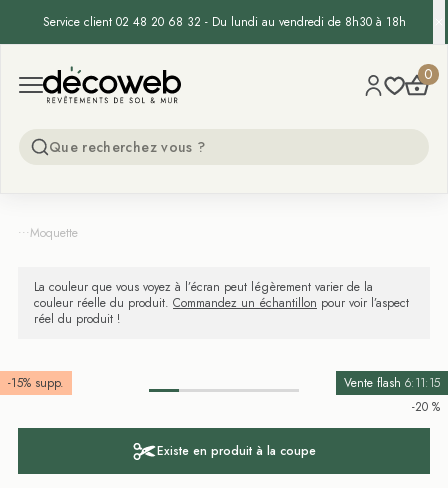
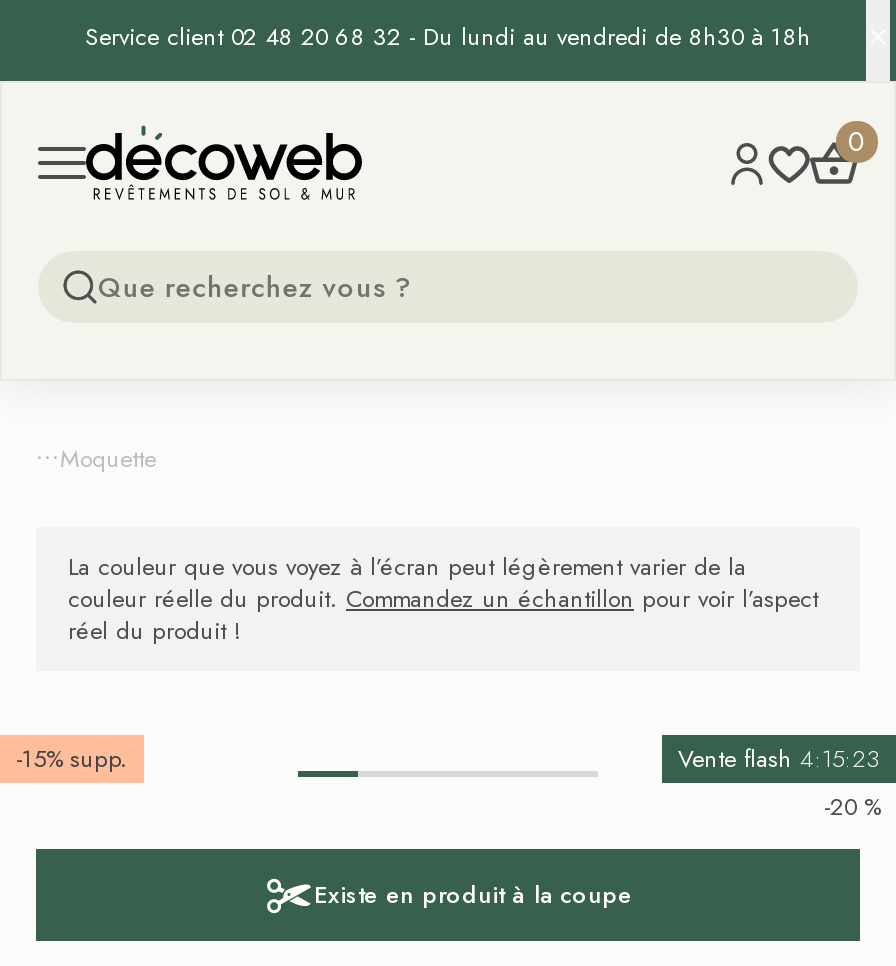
[344,374,440,392] Vente flash 6:11:15 -> [678,741,880,777] Vente flash 4:15:23

